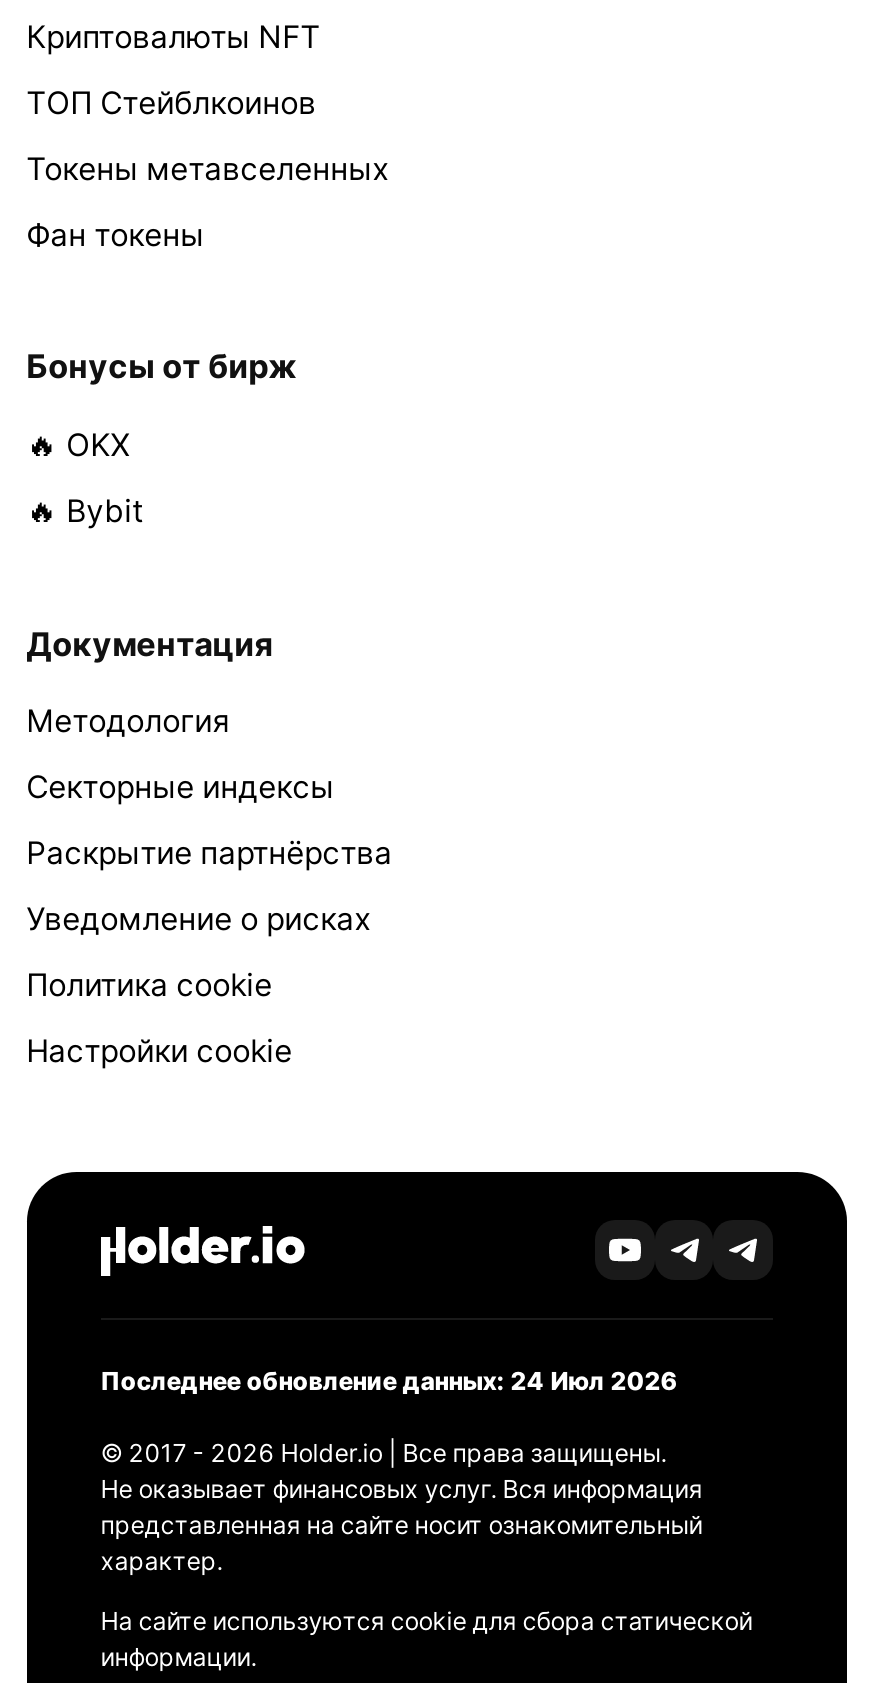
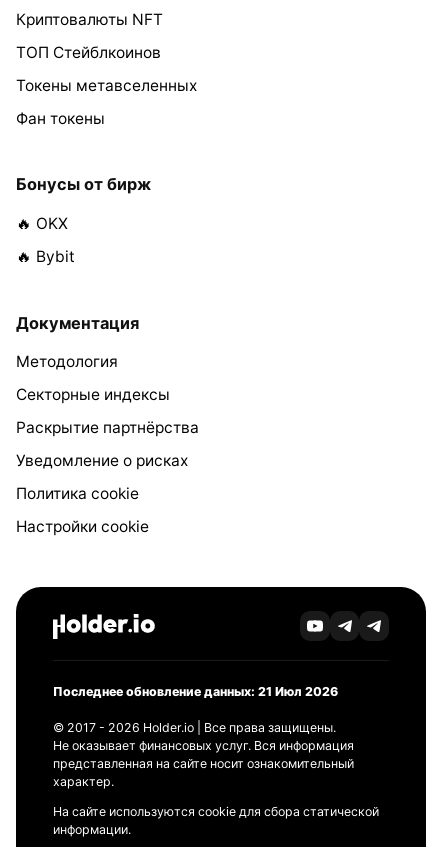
[101,1366,677,1396] Последнее обновление данных: 24 Июл 2026 -> [53,684,338,699] Последнее обновление данных: 21 Июл 2026

